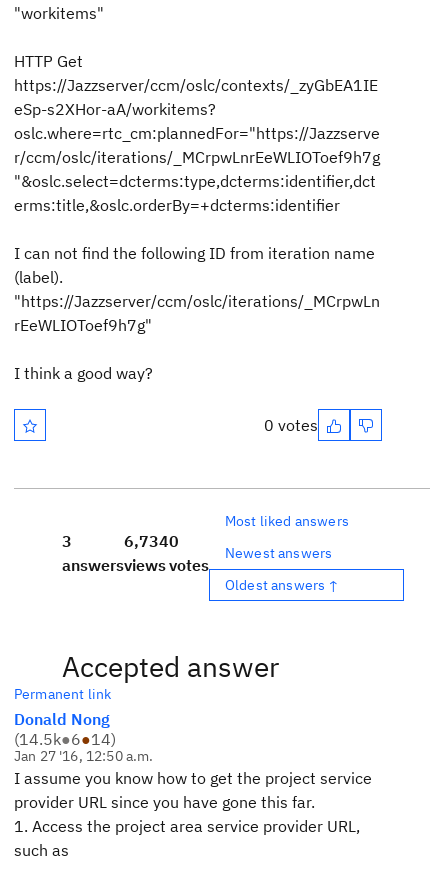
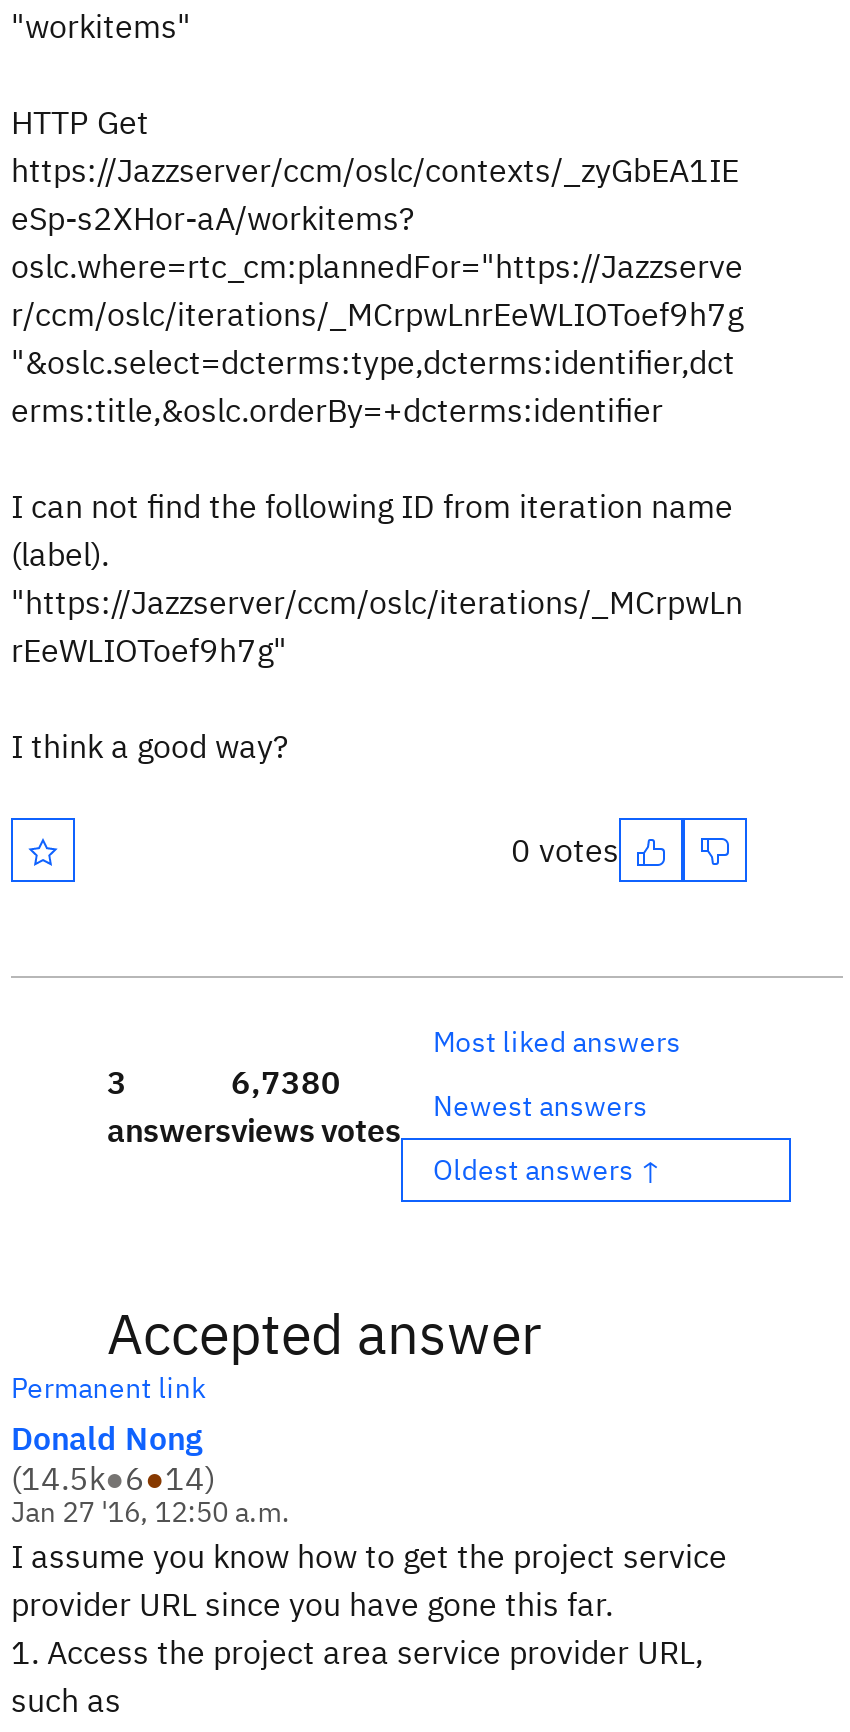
[124,531,179,551] 6,734 0 -> [231,1062,341,1102] 6,738 0

